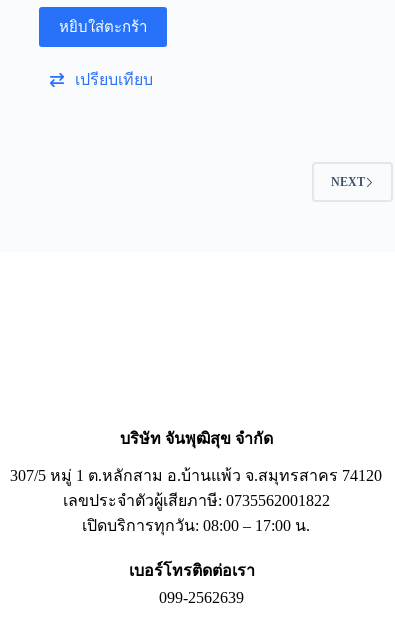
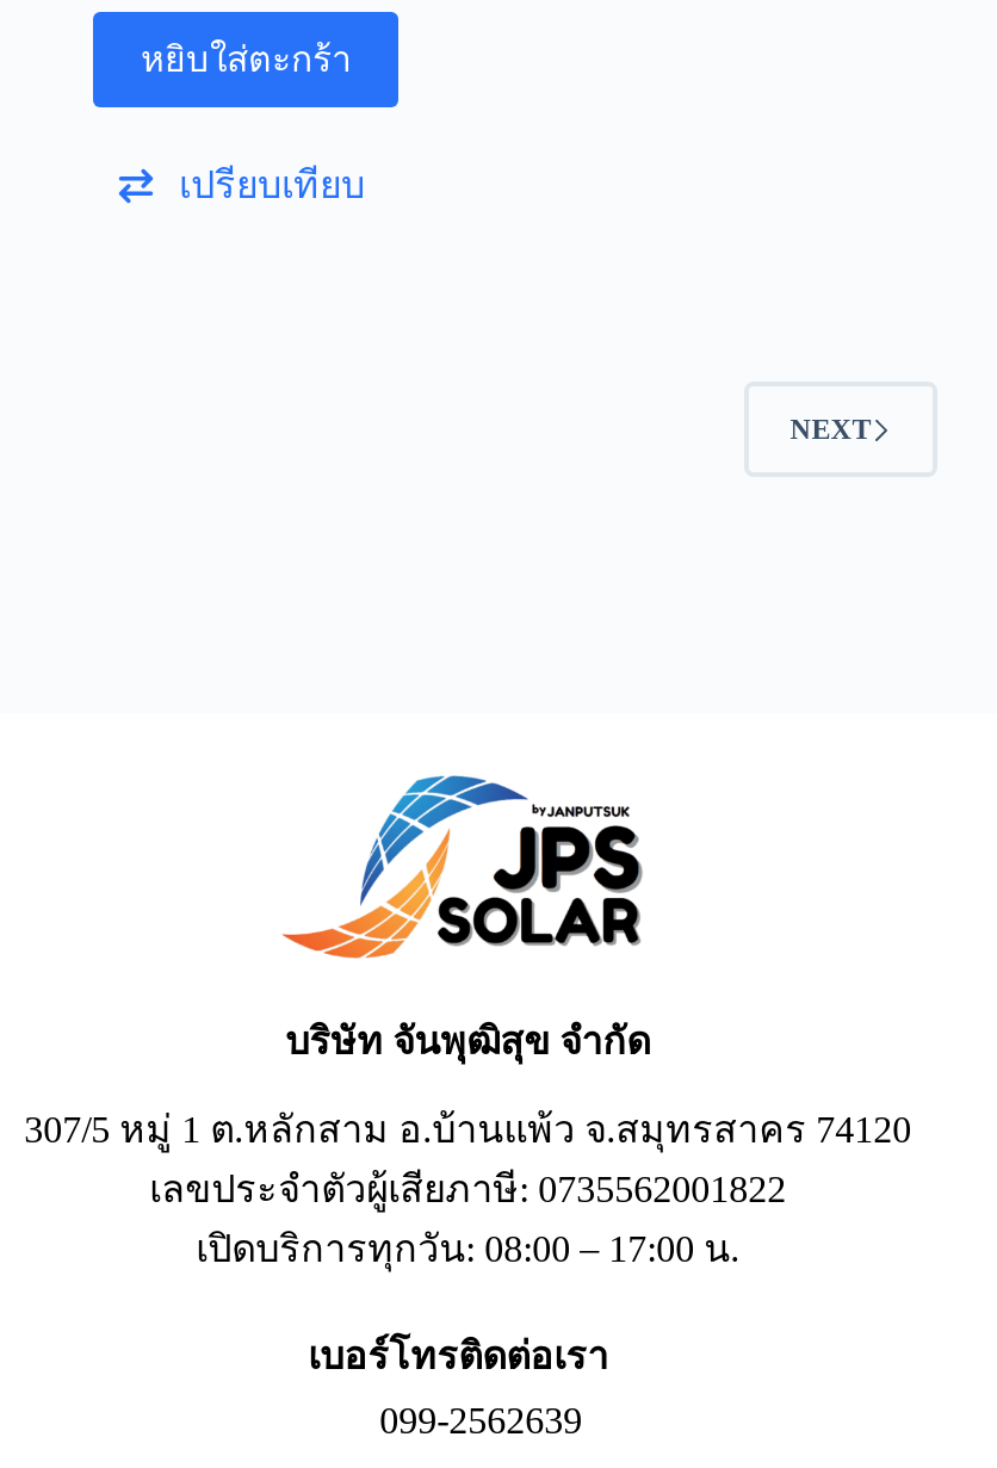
none -> [281,773,644,961] [image]

